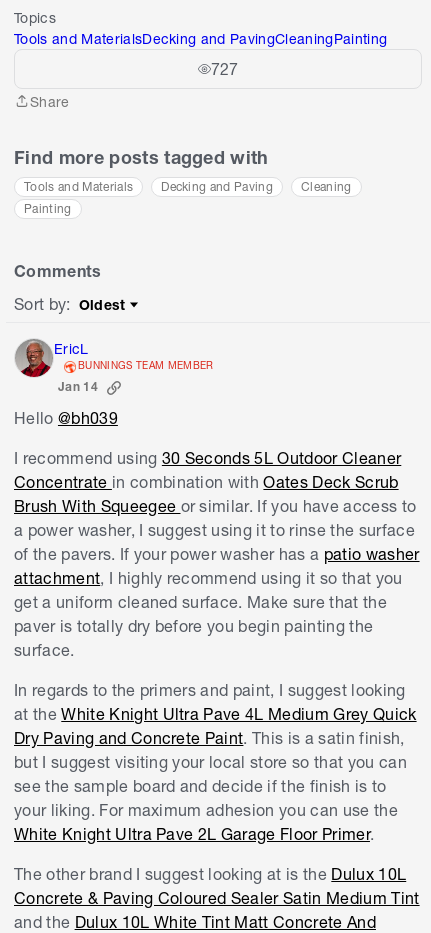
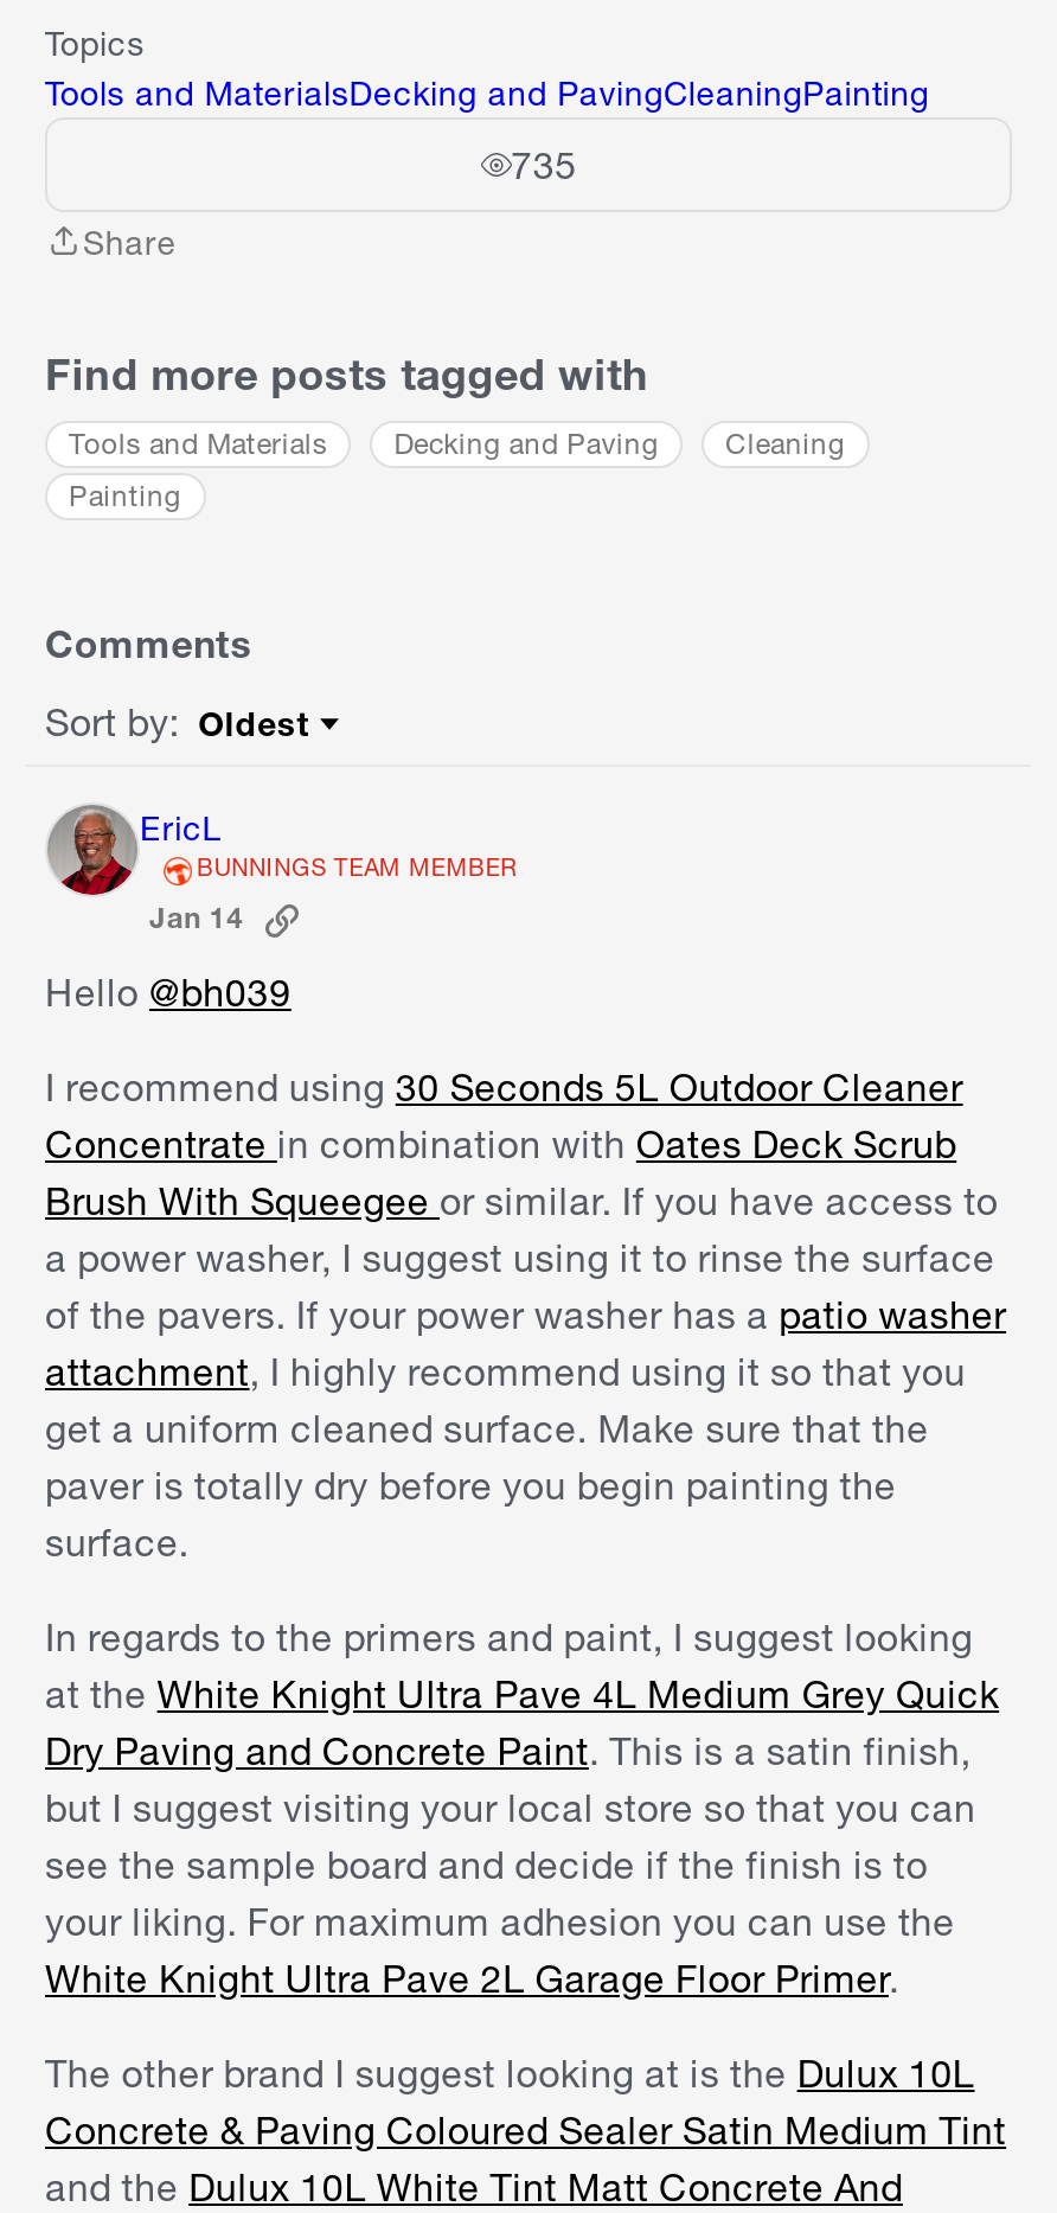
[210,59,238,78] 727 -> [511,142,577,187] 735

